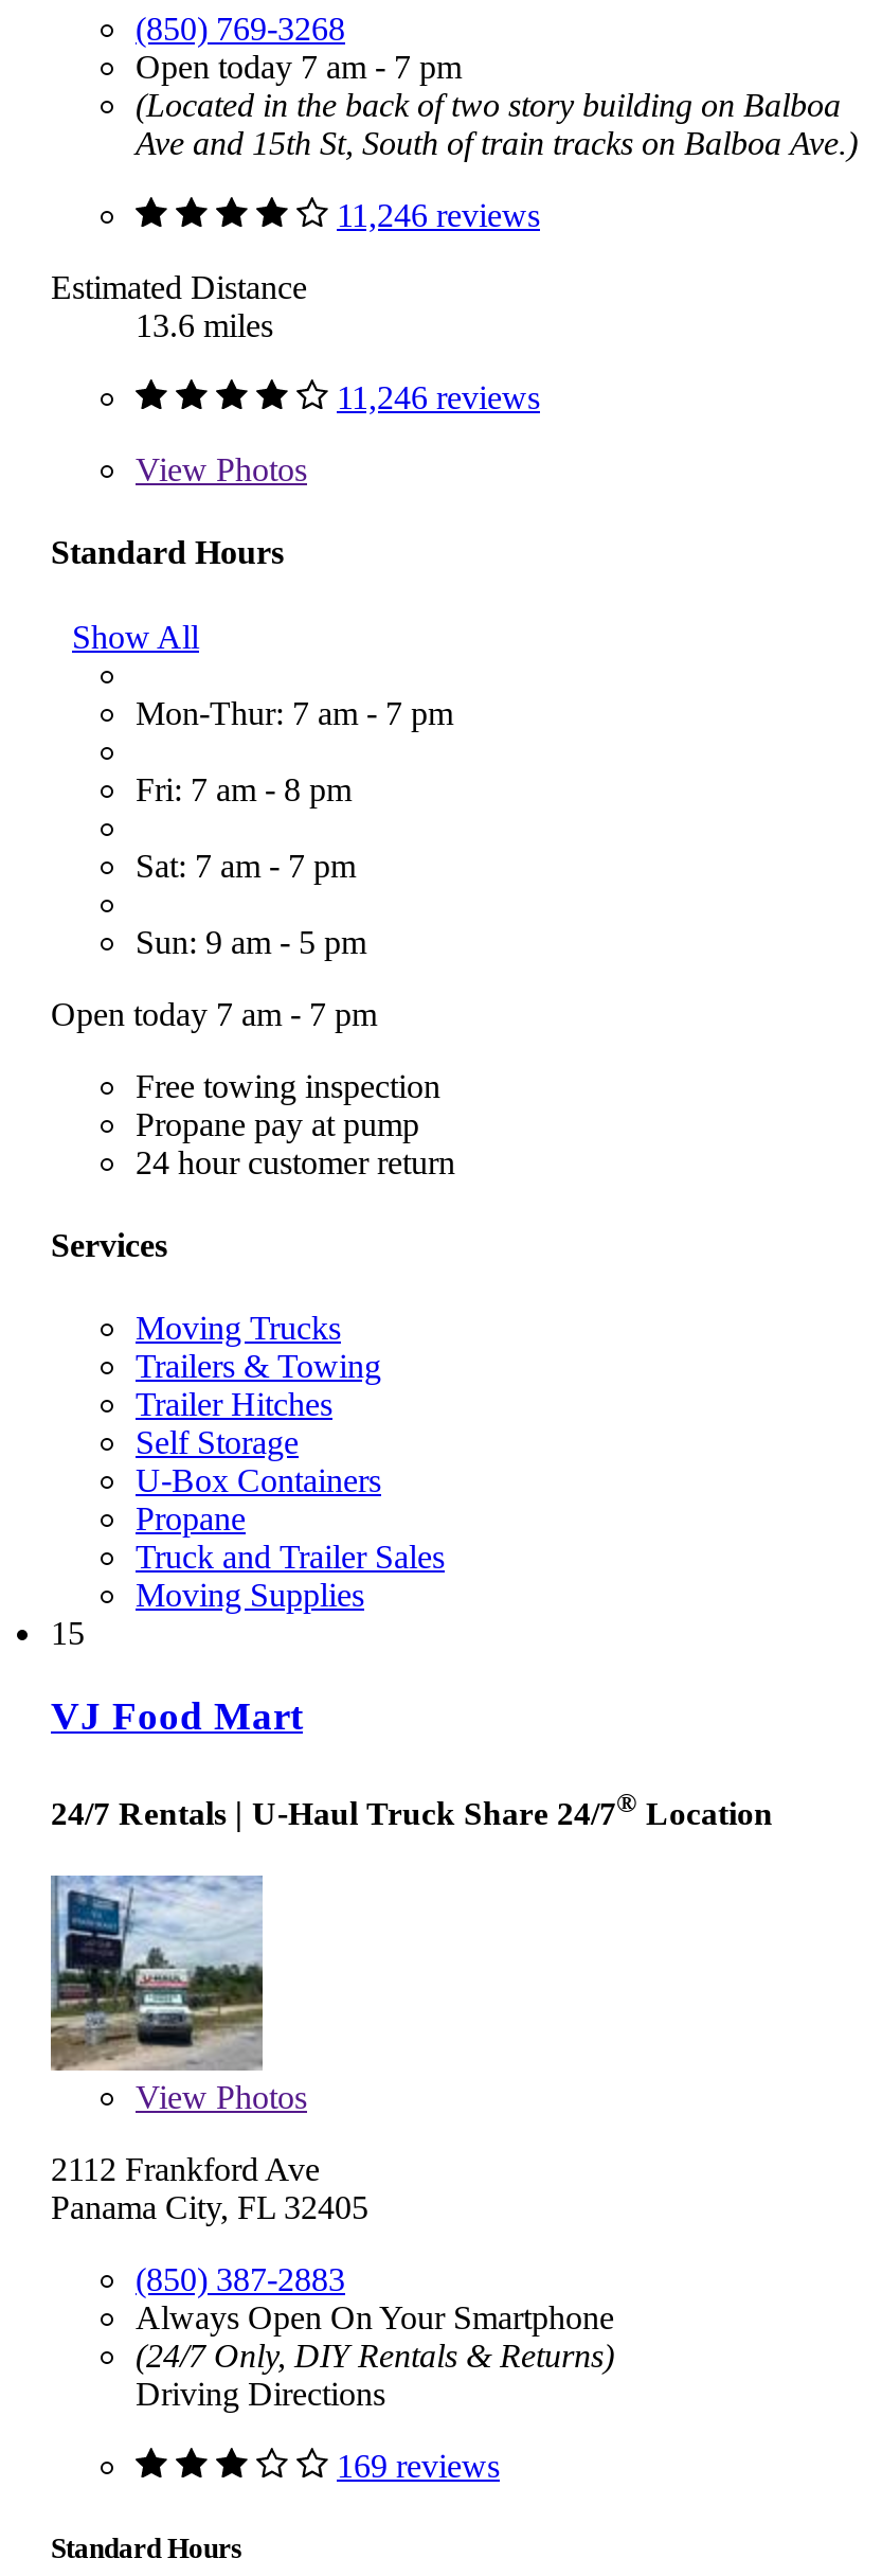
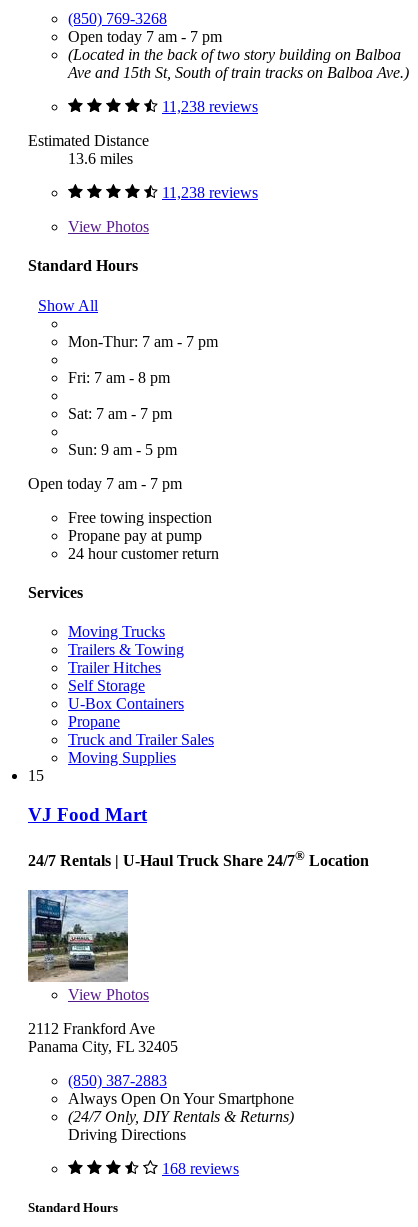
[337,197,540,233] 11,246 reviews -> [162,98,258,115] 11,238 reviews
[337,379,540,415] 11,246 reviews -> [162,184,258,201] 11,238 reviews
[337,2447,500,2483] 169 reviews -> [162,1160,239,1177] 168 reviews

